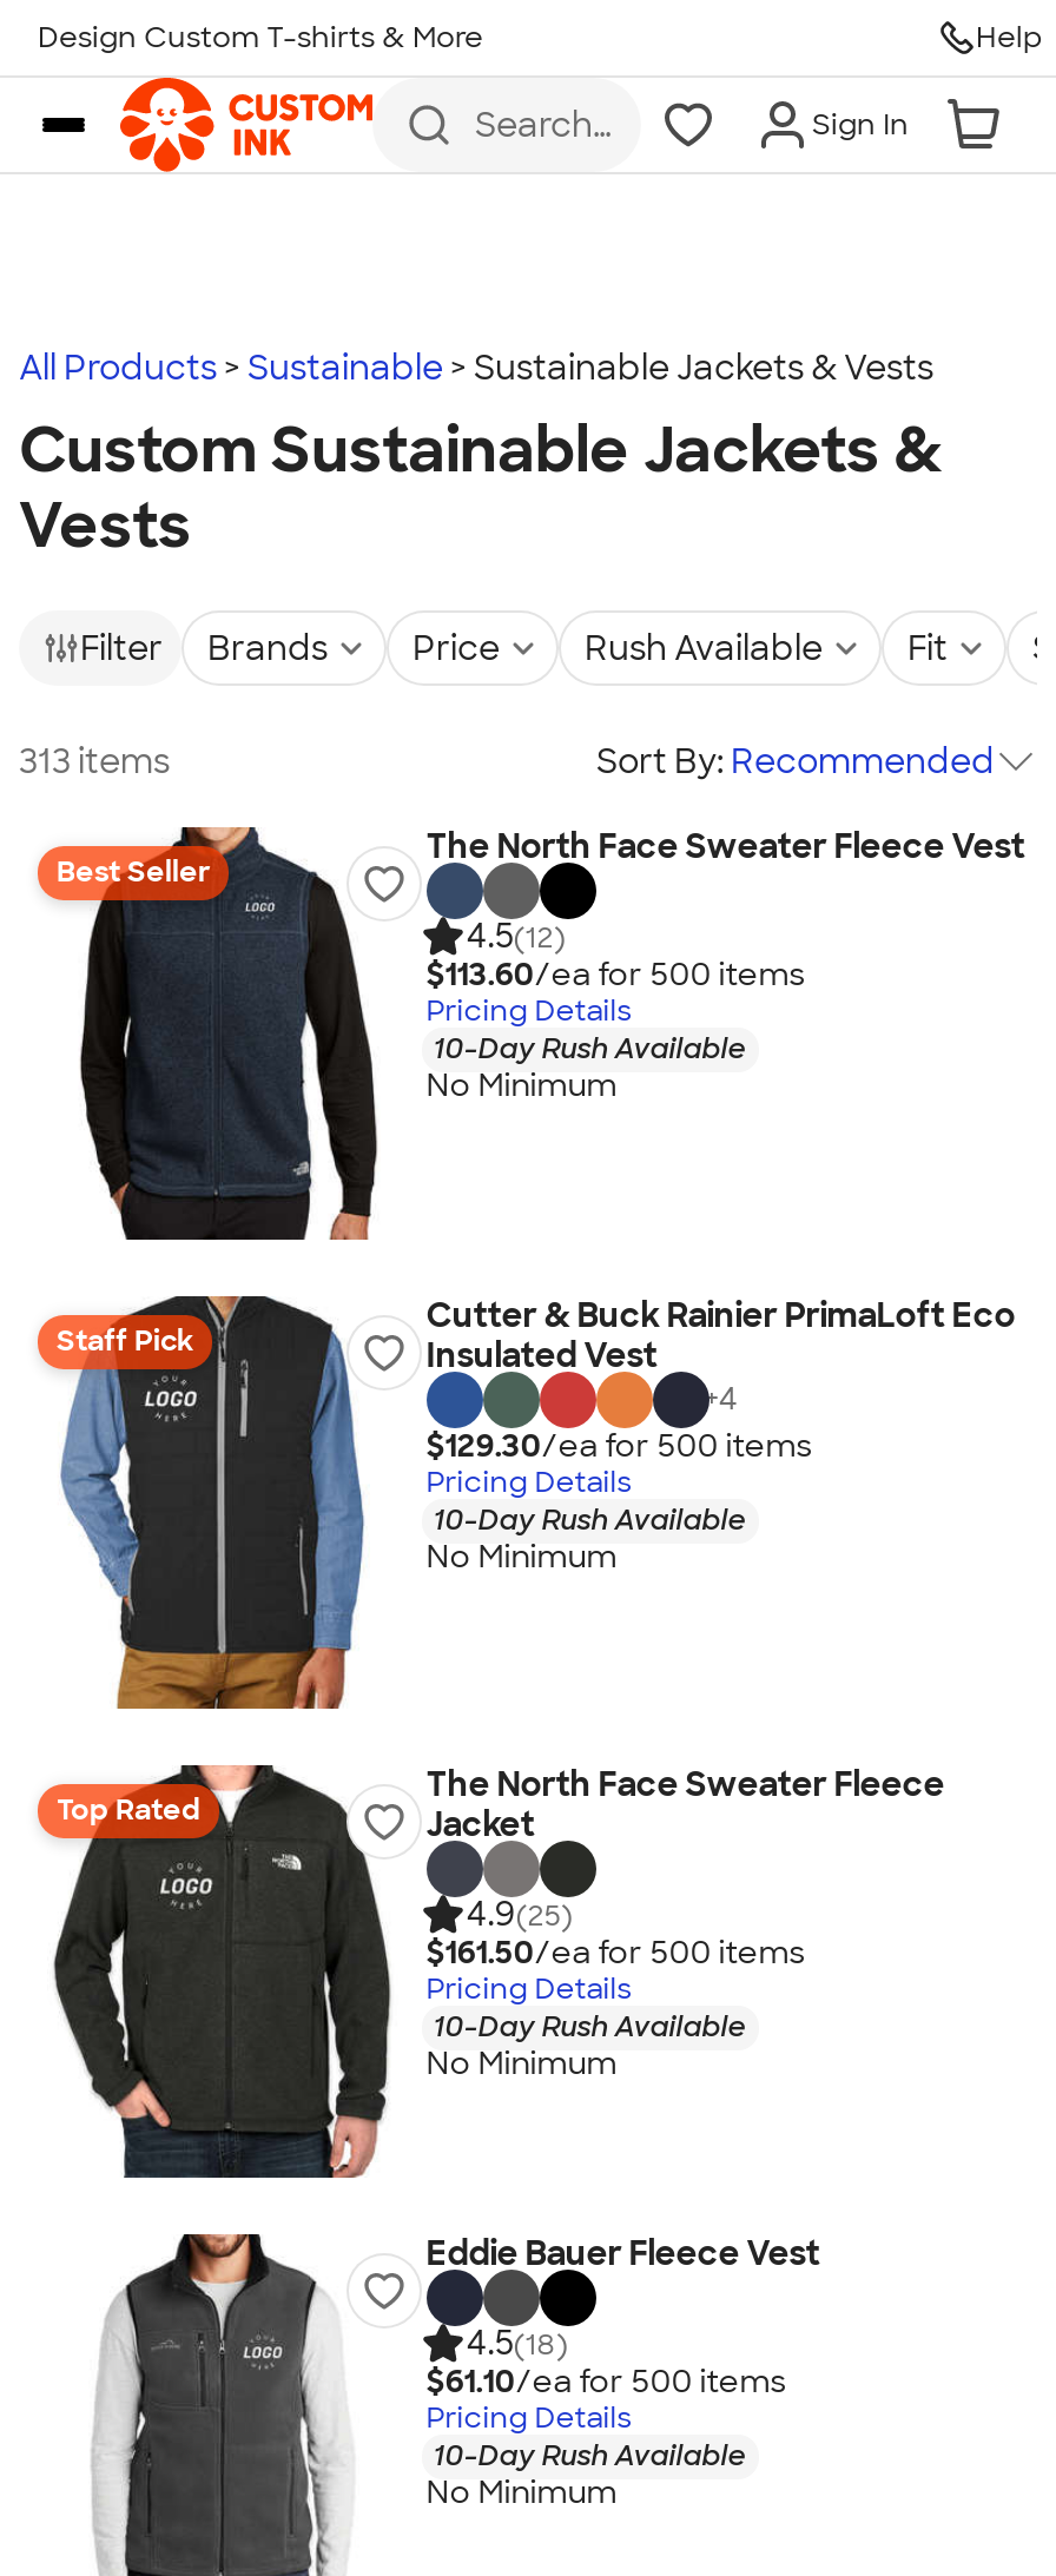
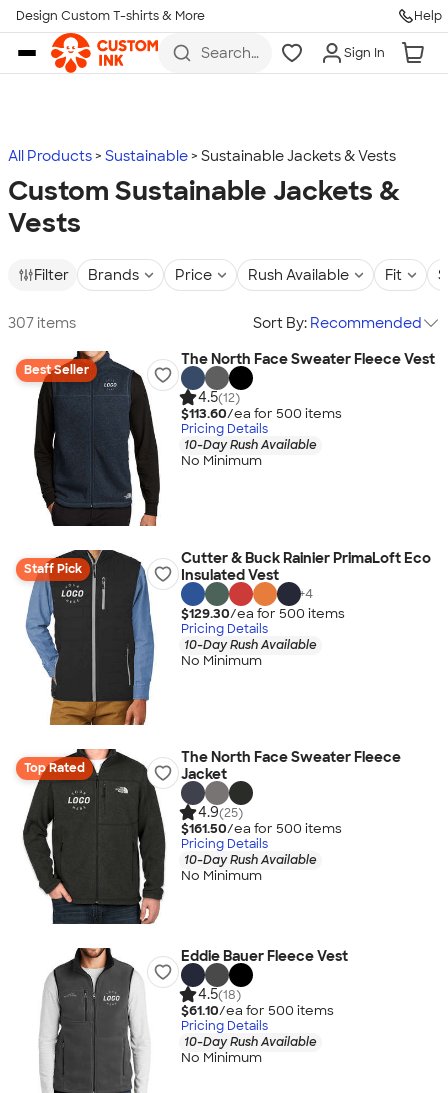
[19,739,170,781] 313 items -> [8,313,76,331] 307 items

